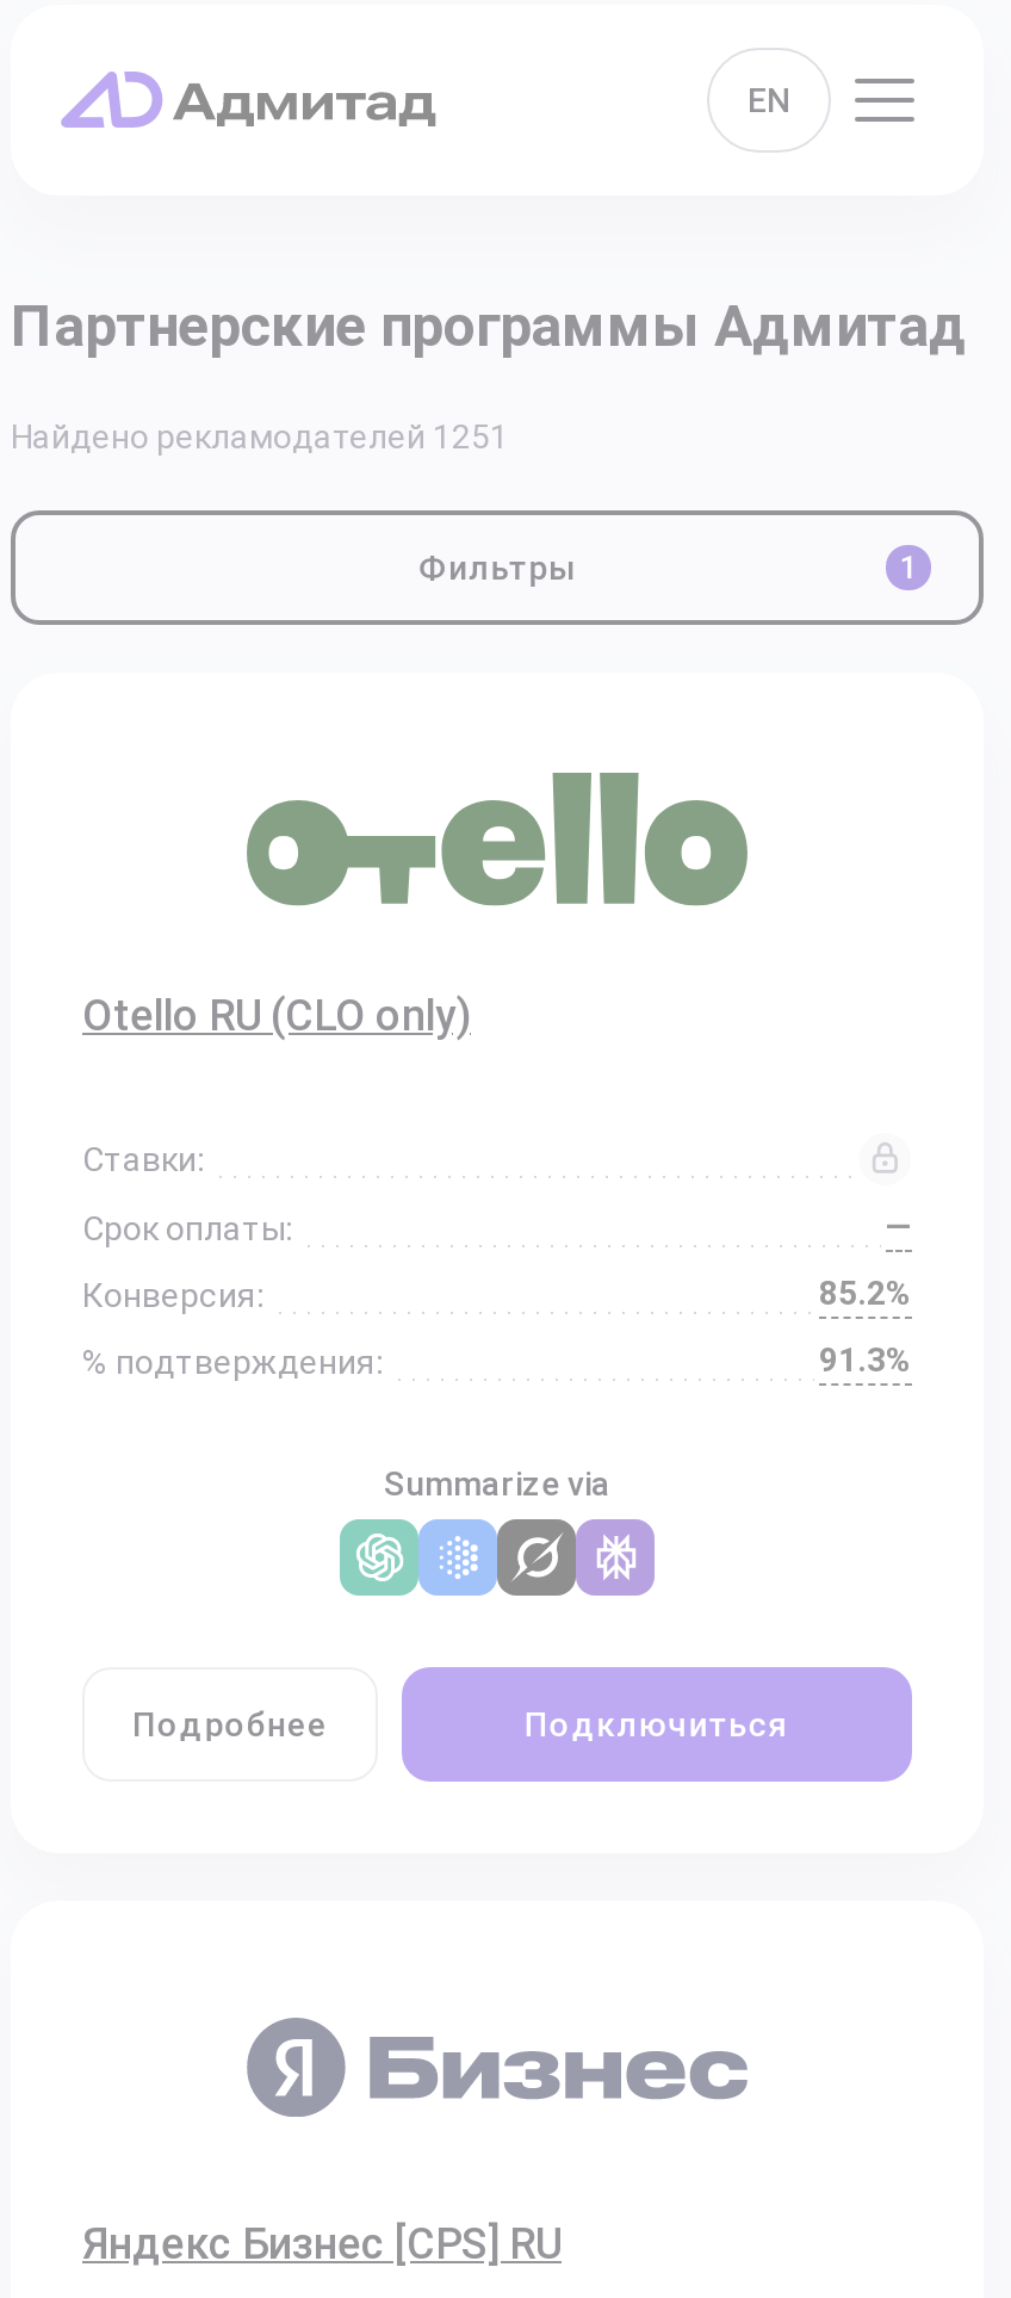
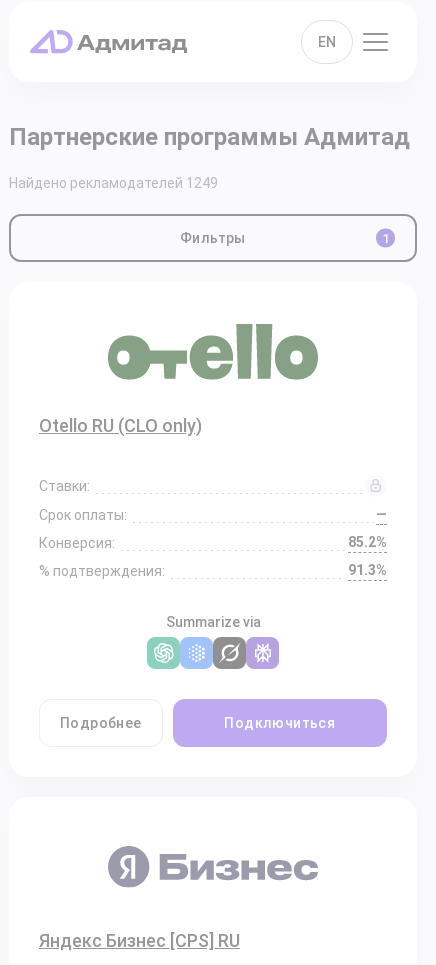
[11,417,509,456] Найдено рекламодателей 1251 -> [9,175,218,191] Найдено рекламодателей 1249

